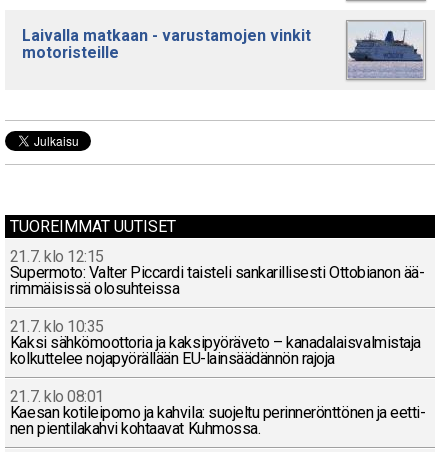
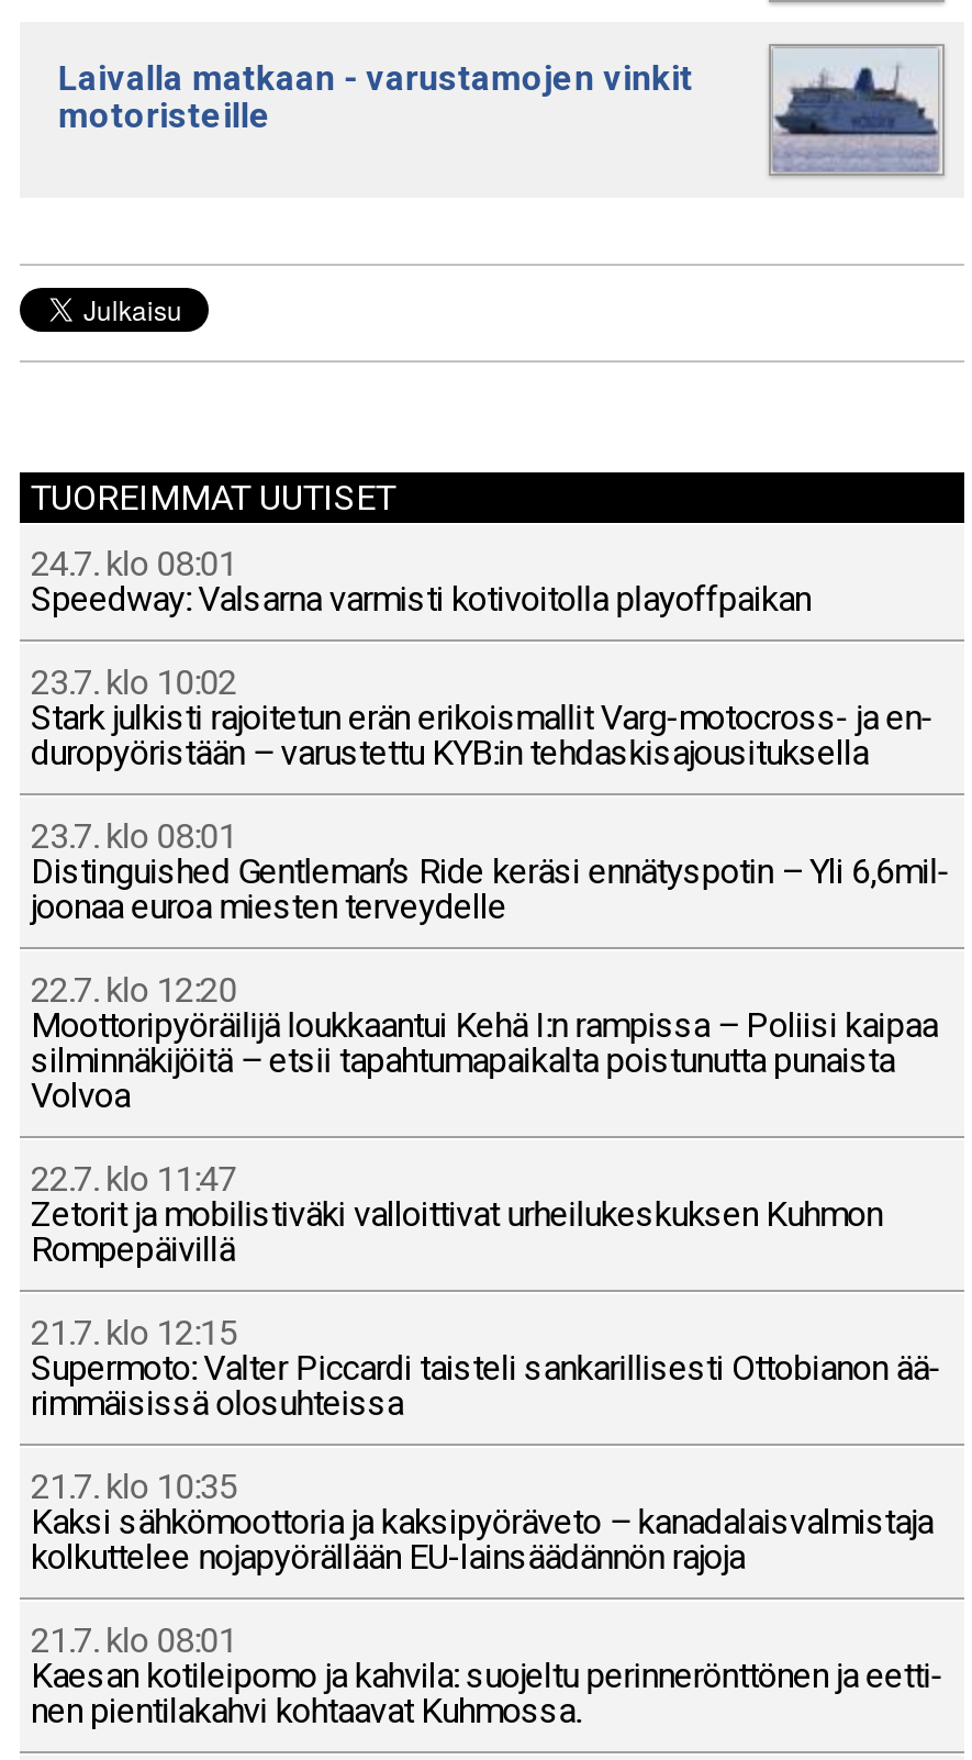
none -> [31,543,950,1270] 24.7. klo 08:01 | Speedway: Valsarna varmisti kotivoitolla playoffpaikan | 23.7. klo 10:02 | Stark julkisti rajoitetun erän erikoismallit Varg-motocross- ja en | duropyöristään – varustettu KYB:in tehdaskisajousituksella | 23.7. klo 08:01 | Distinguished Gentleman’s Ride keräsi ennätyspotin – Yli 6,6mil | joonaa euroa miesten terveydelle | 22.7. klo 12:20 | Moottoripyöräilijä loukkaantui Kehä I:n rampissa – Poliisi kaipaa | silminnäkijöitä – etsii tapahtumapaikalta poistunutta punaista | Volvoa | 22.7. klo 11:47 | Zetorit ja mobilistiväki valloittivat urheilukeskuksen Kuhmon | Rompepäivillä

